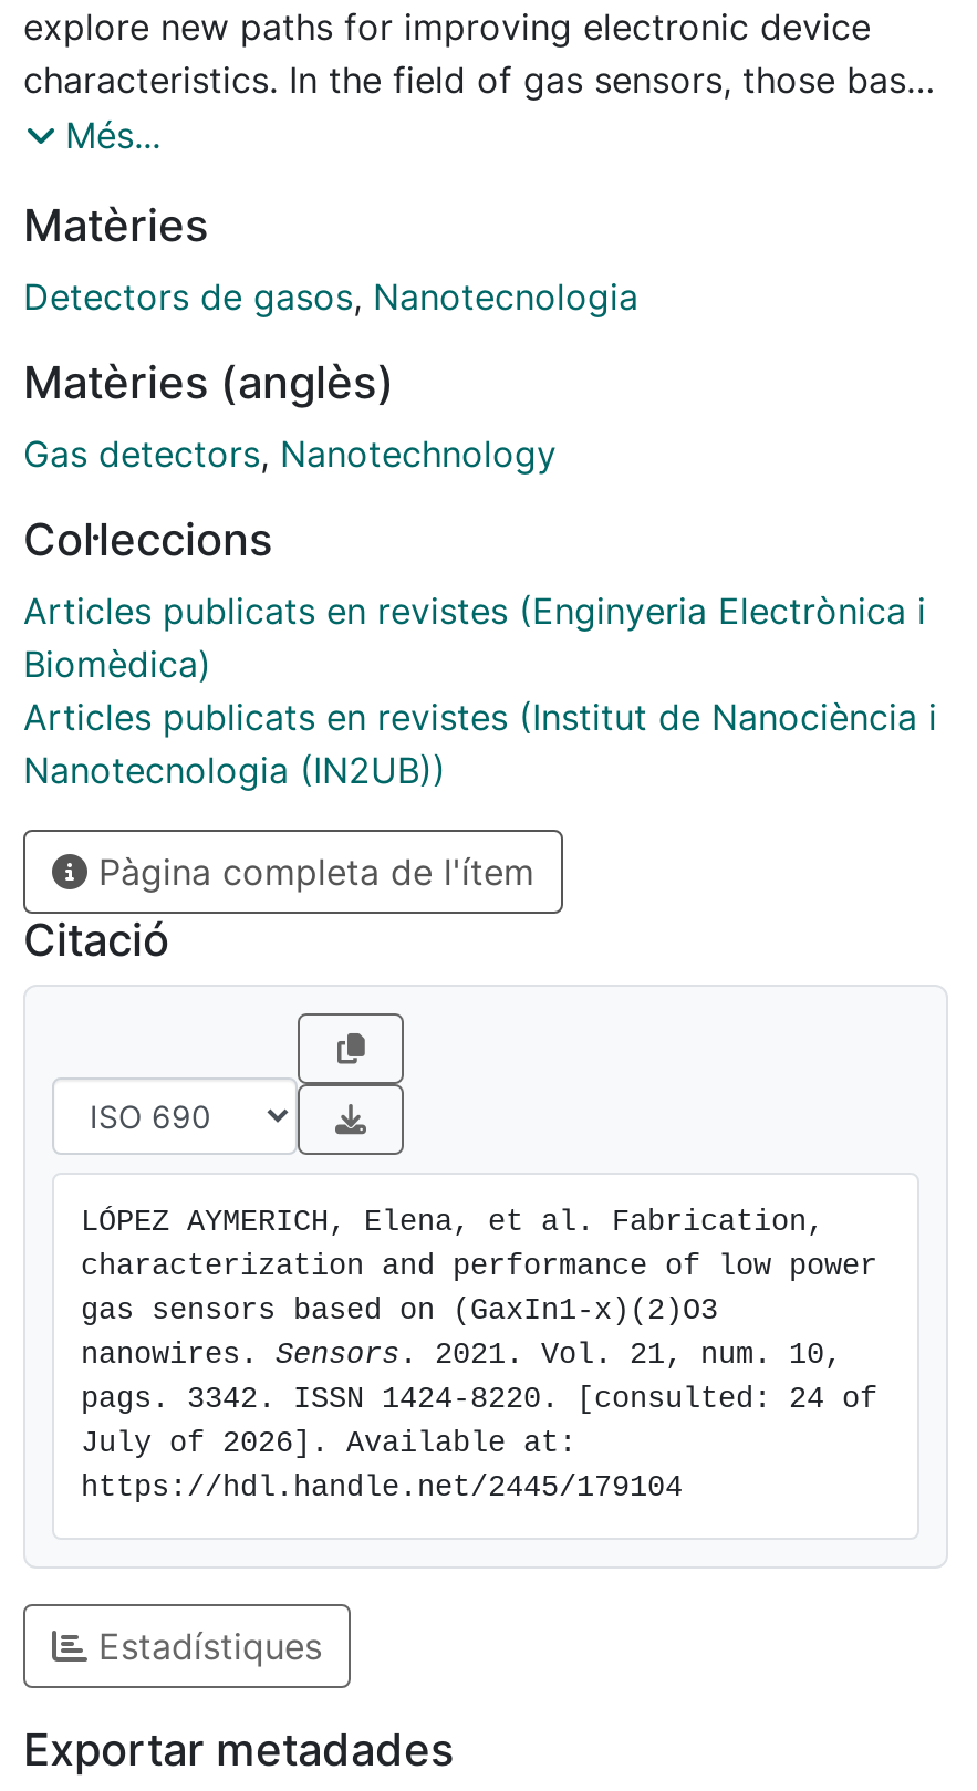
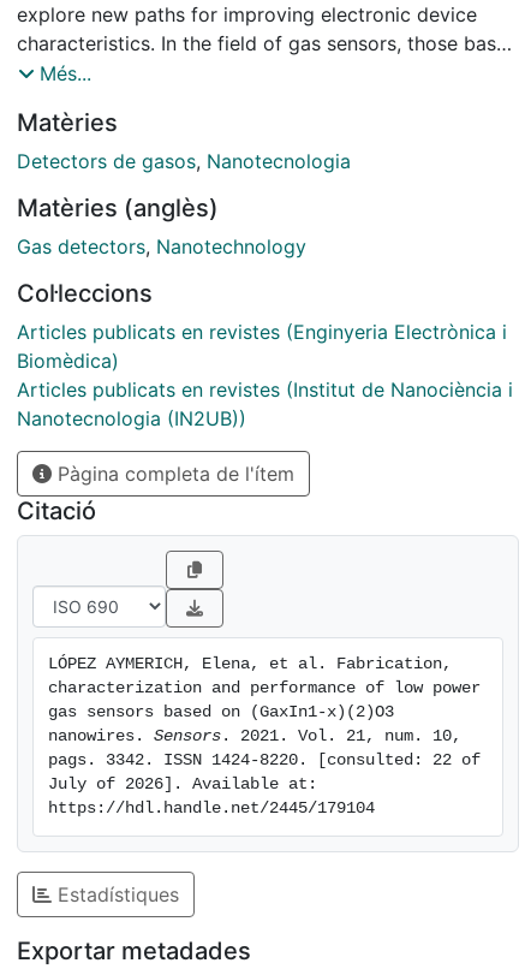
[81,1384,877,1417] pags. 3342. ISSN 1424-8220. [consulted: 24 of -> [48,752,481,770] pags. 3342. ISSN 1424-8220. [consulted: 22 of

